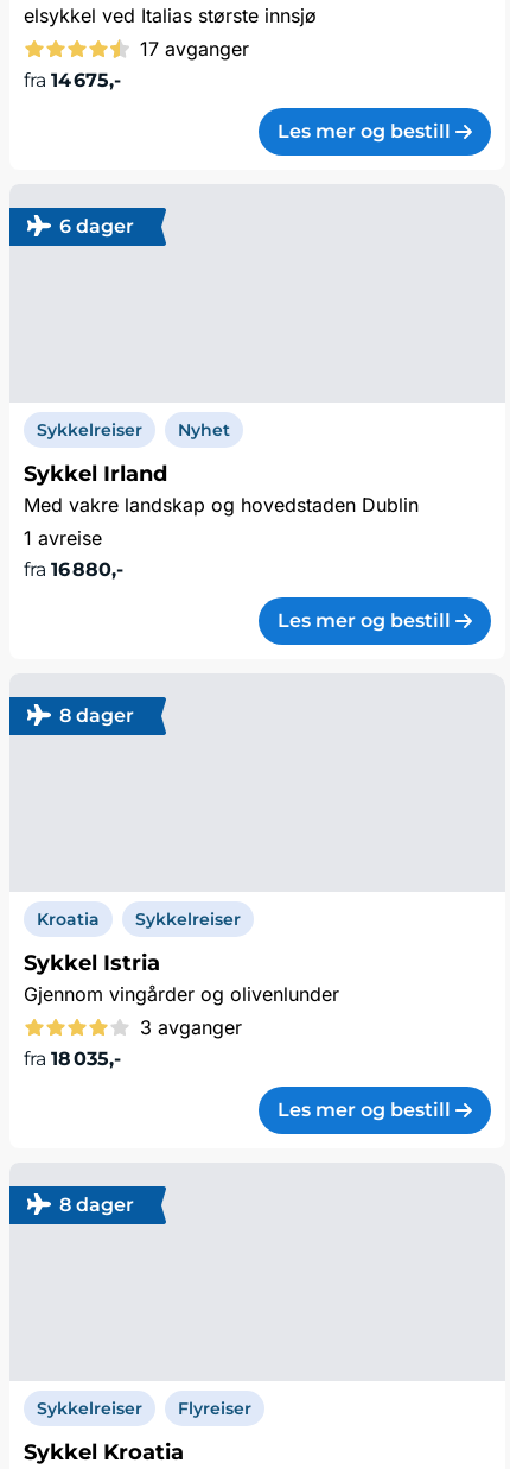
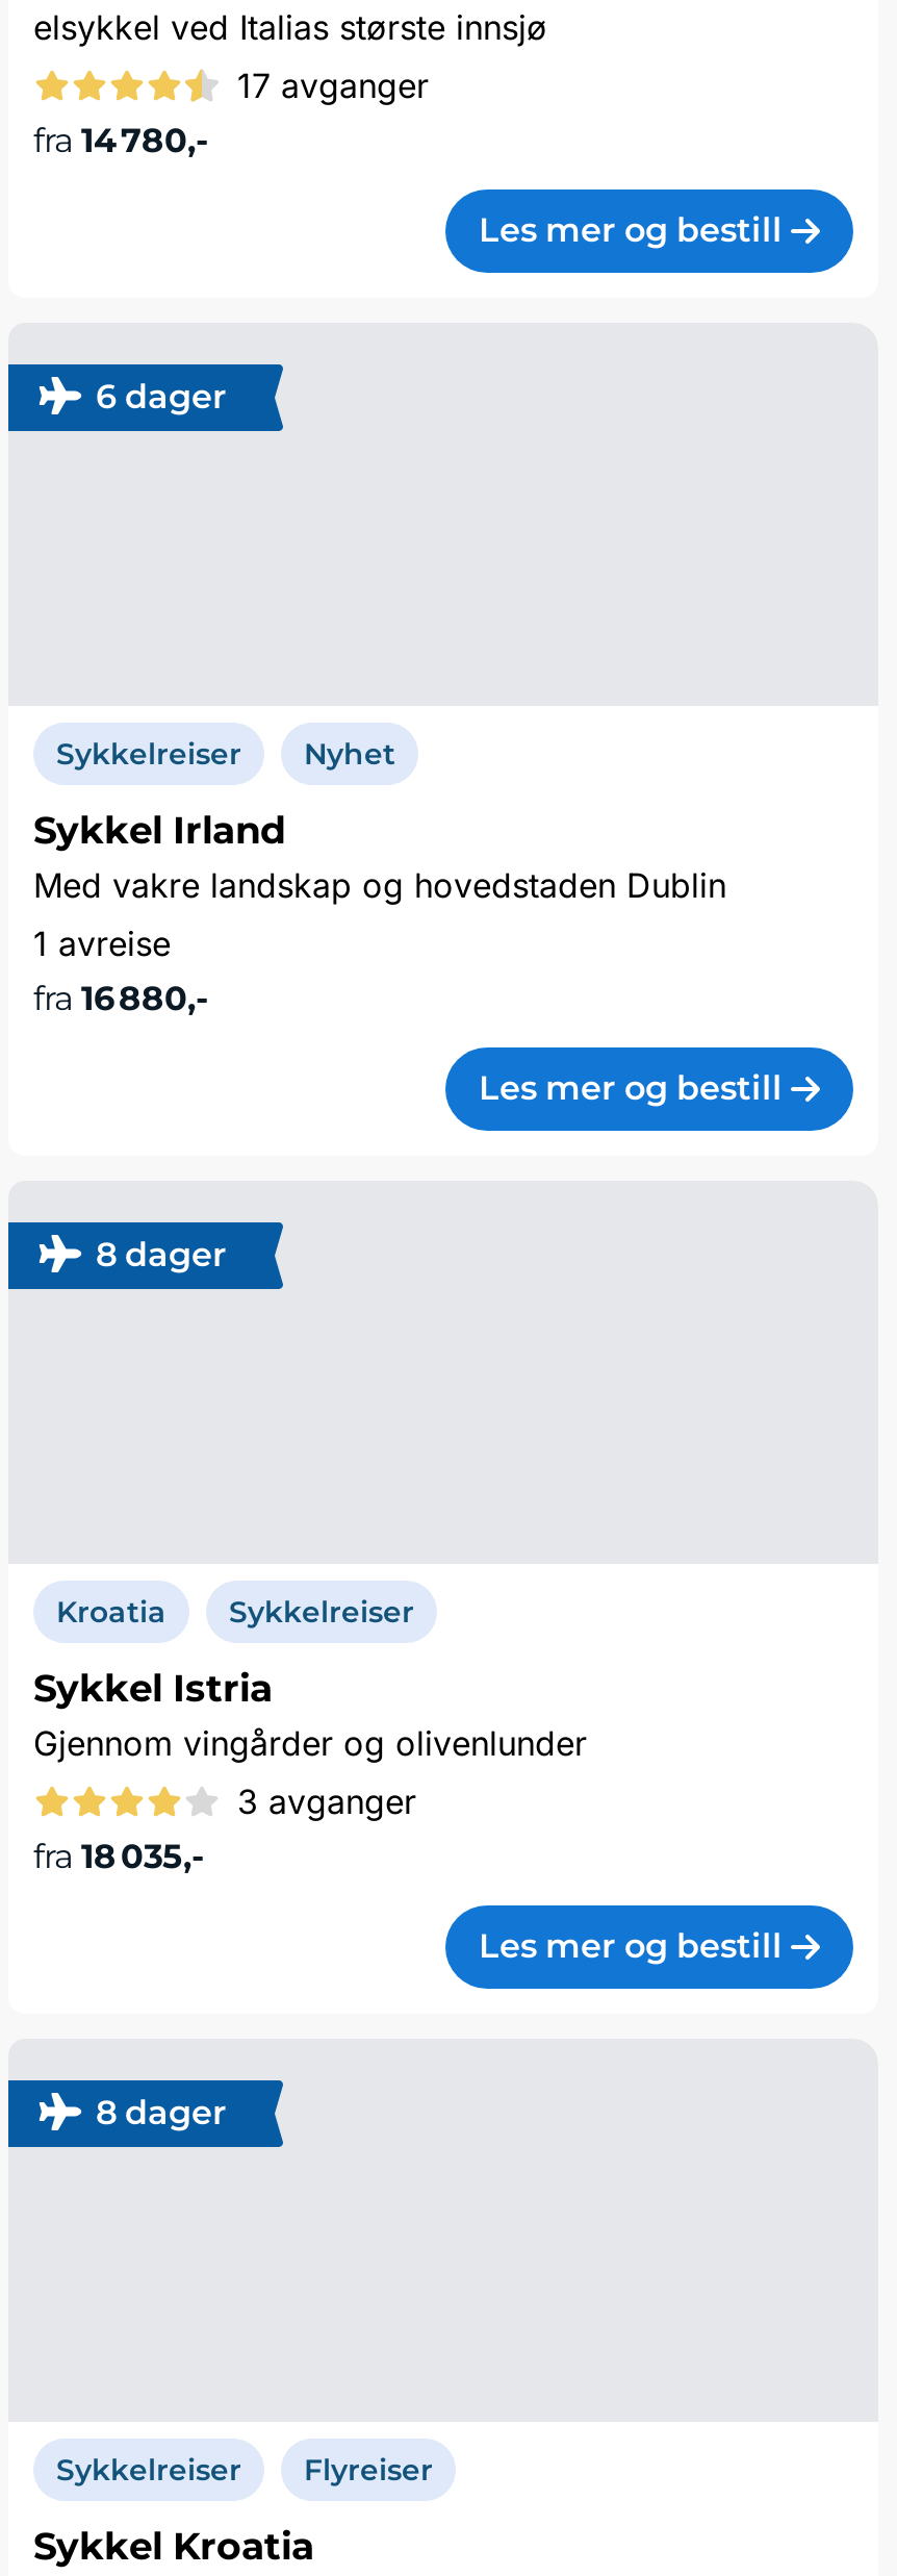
[24,69,121,91] fra 14 675,- -> [33,121,208,160] fra 14 780,-

